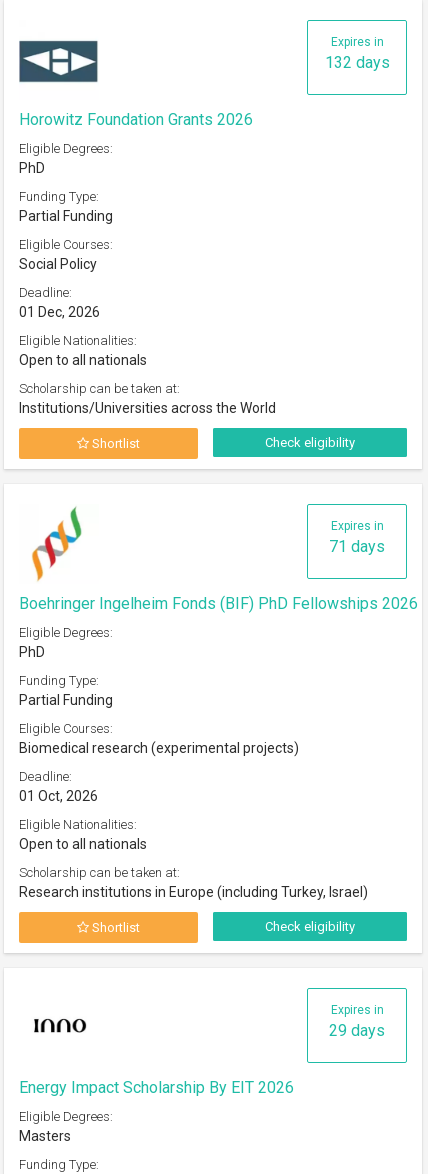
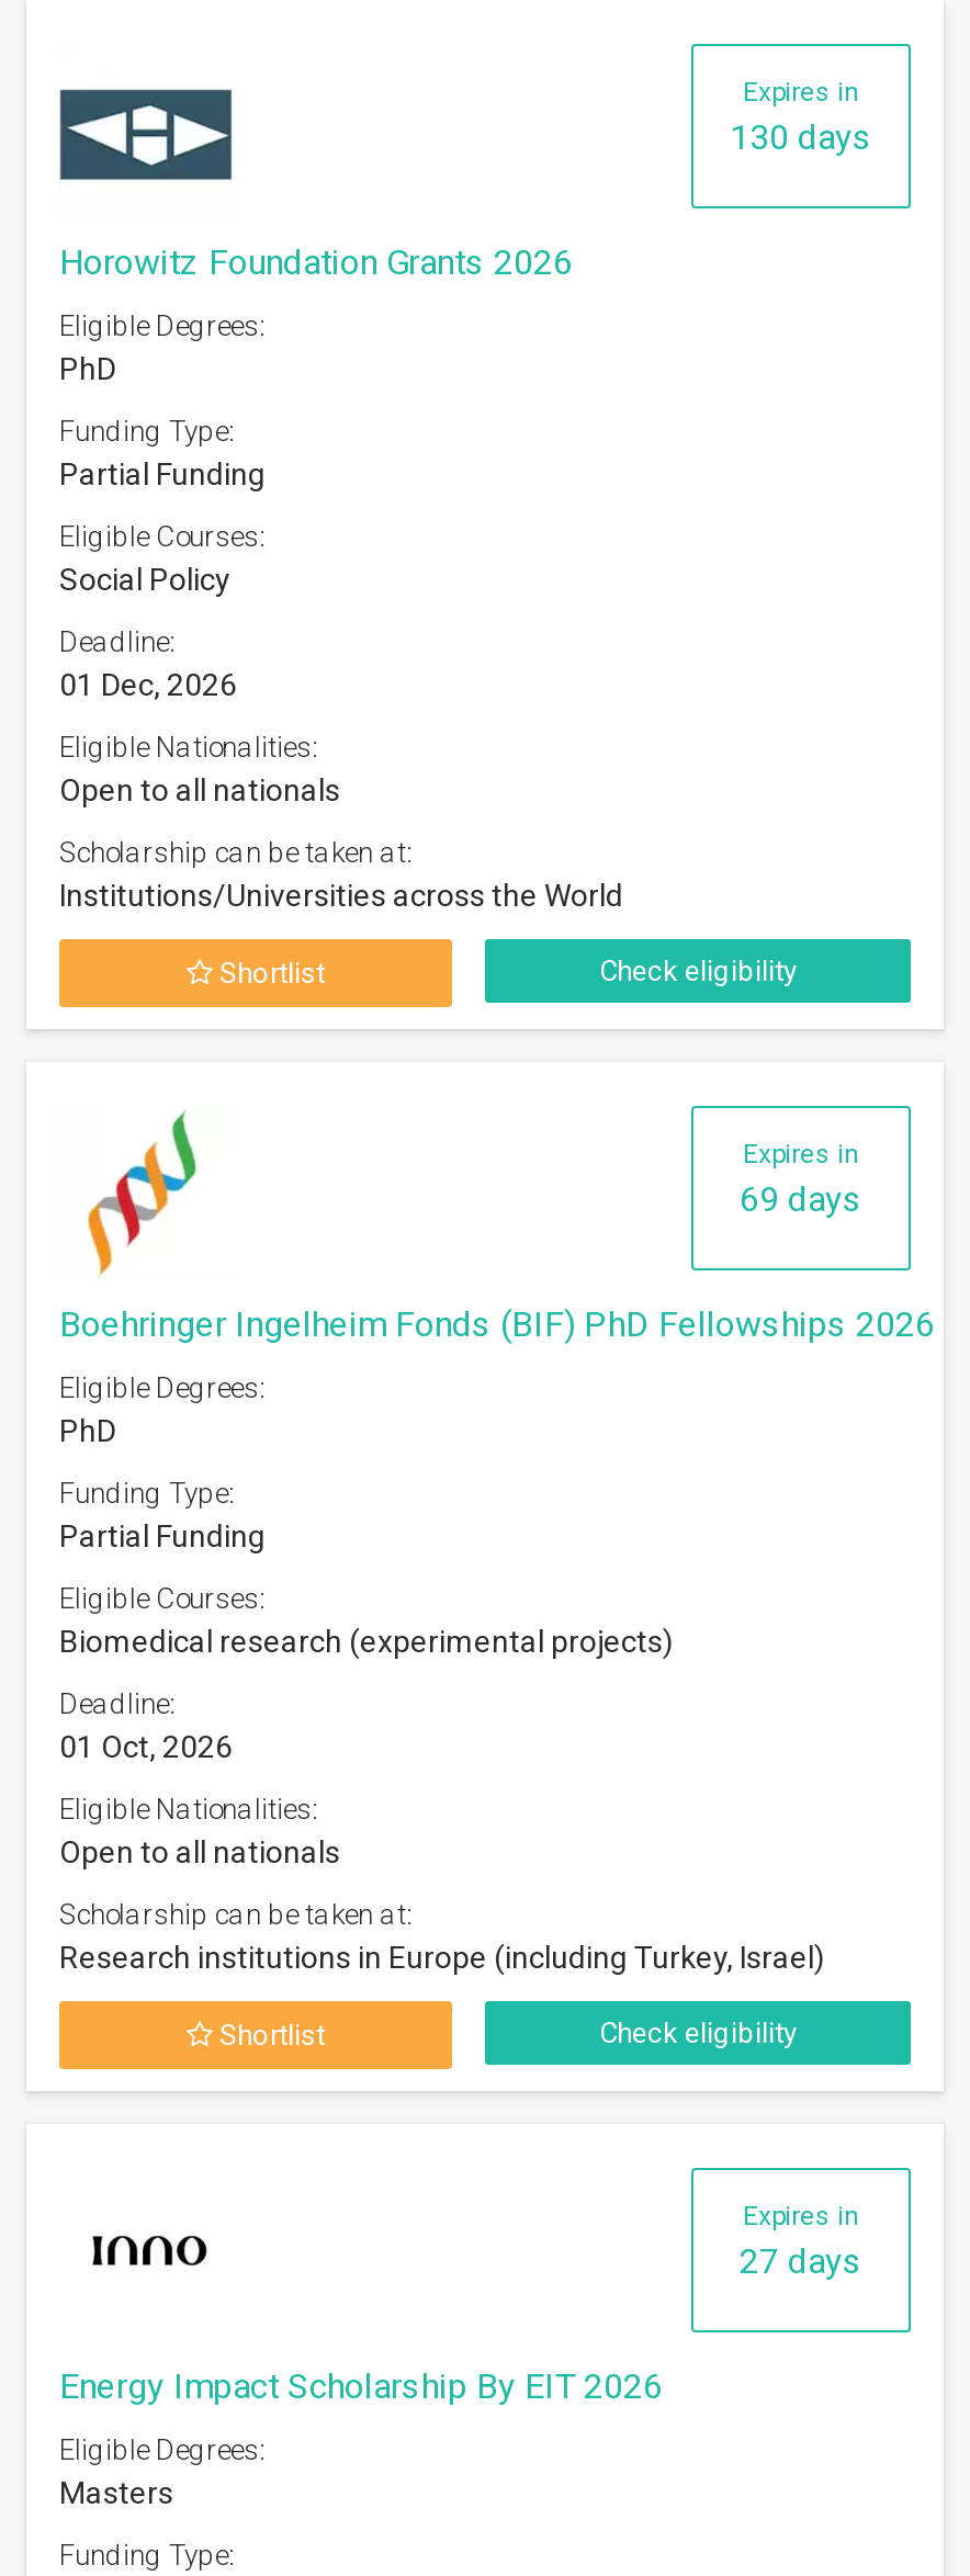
[324,53,389,72] 132 days -> [730,116,872,158] 130 days
[329,537,385,556] 71 days -> [740,1178,862,1220] 69 days
[329,1021,385,1040] 29 days -> [740,2240,862,2282] 27 days

